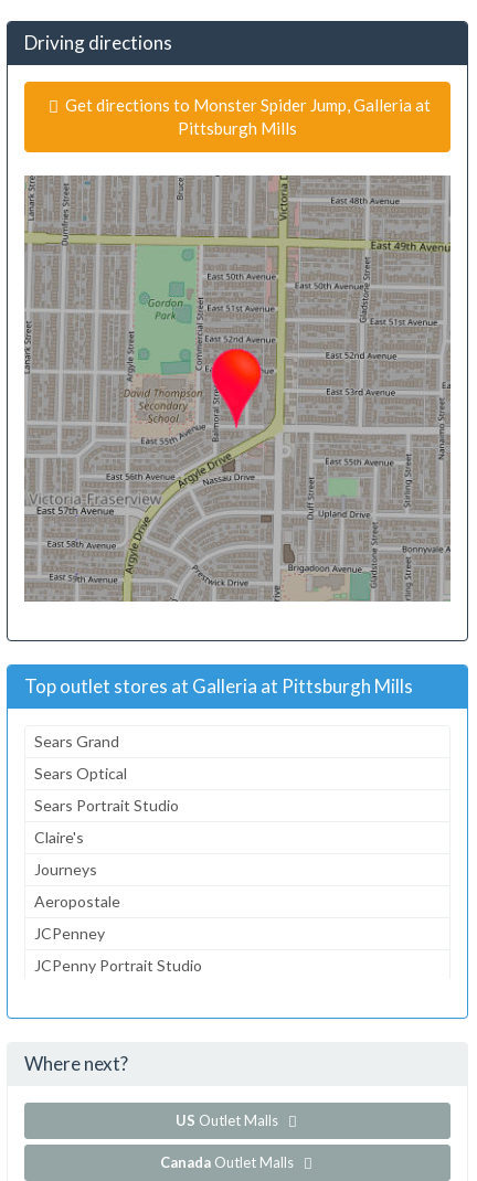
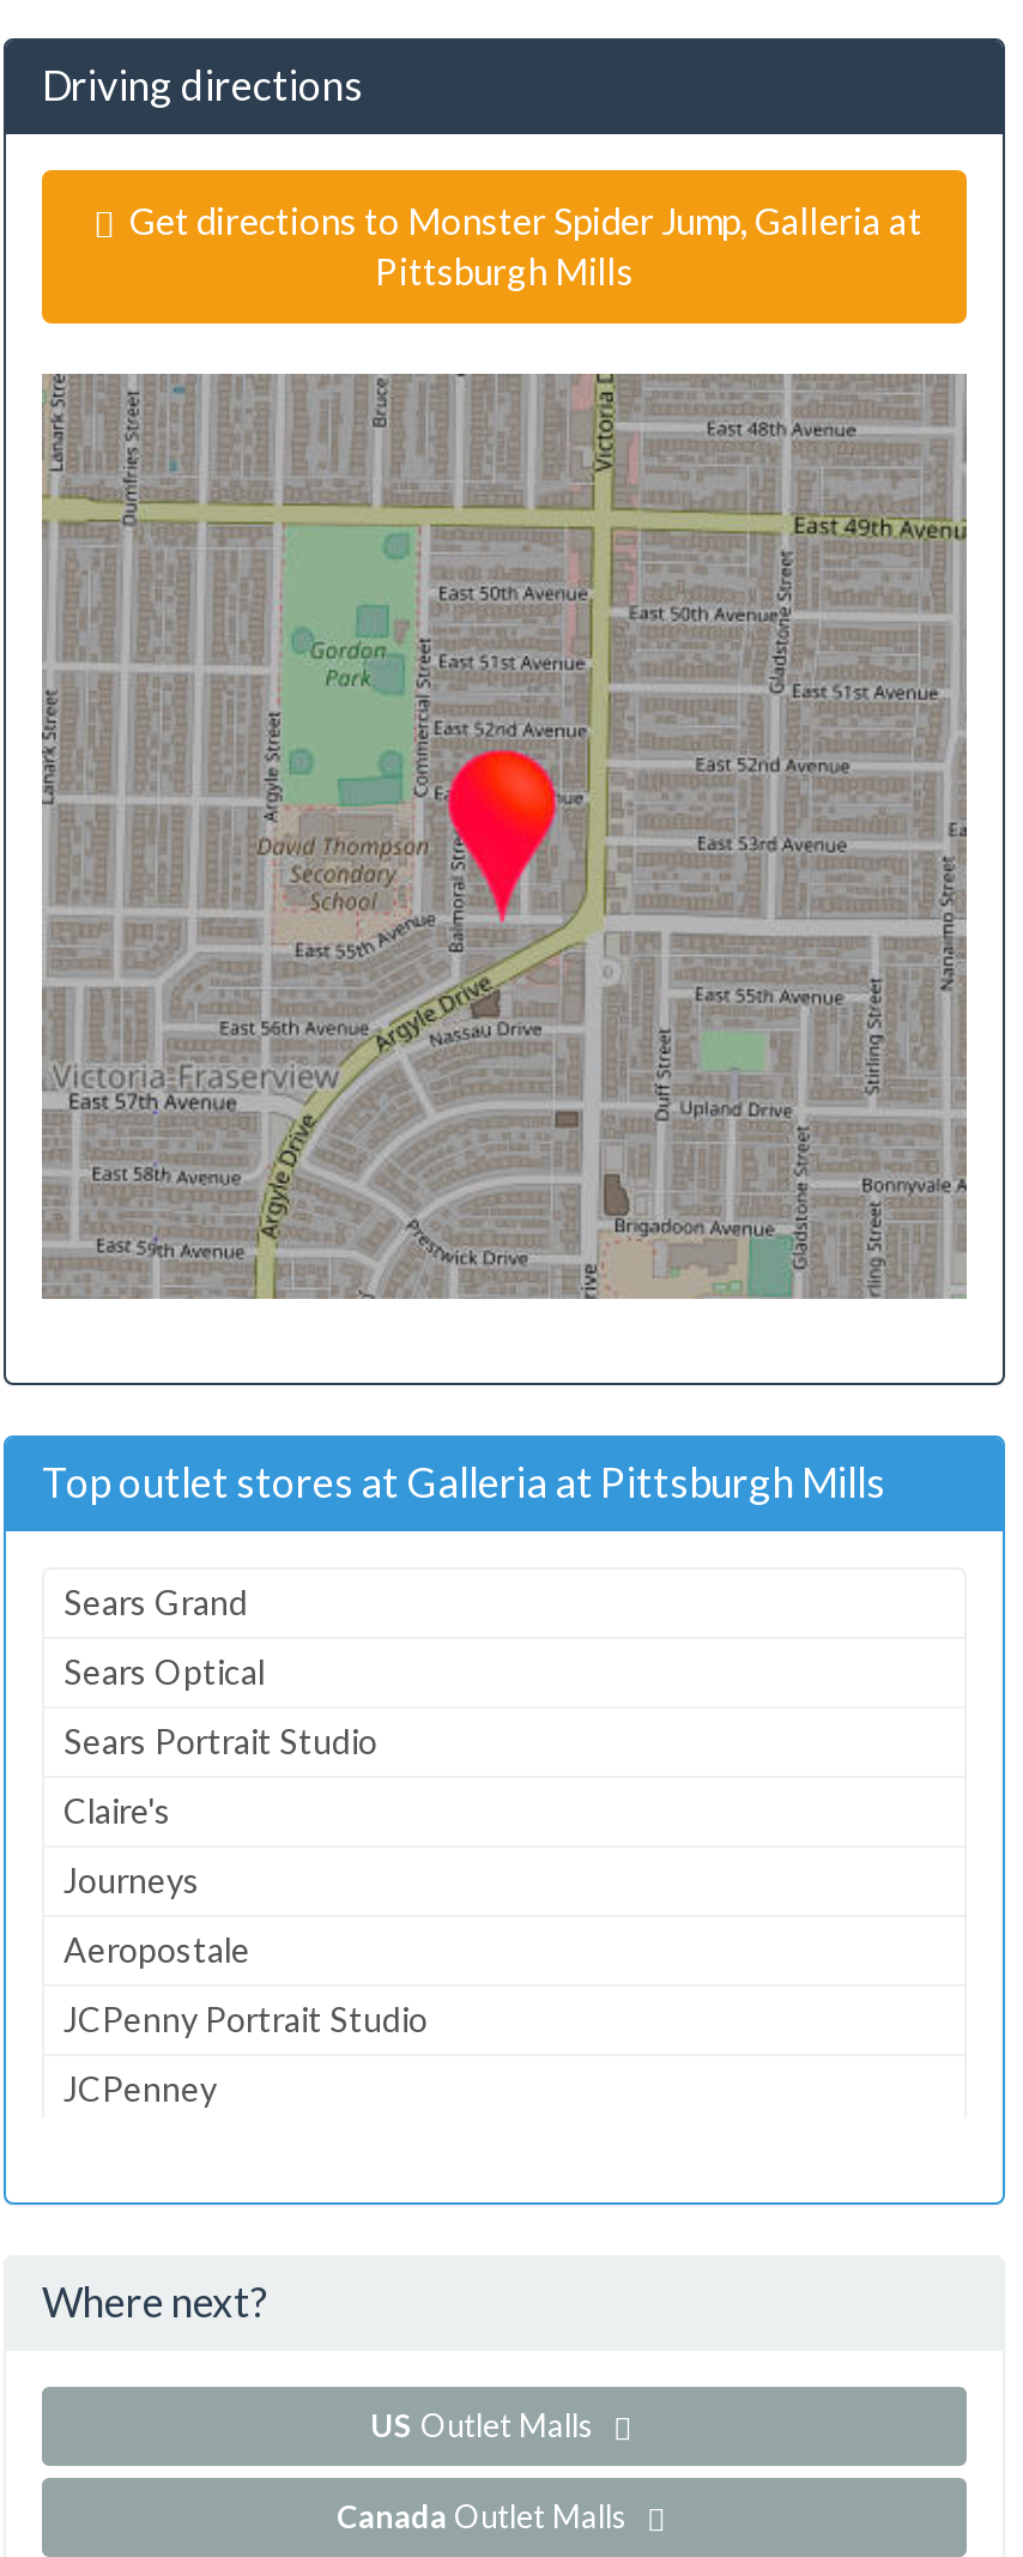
moved [34,924,105,943] -> [63,2068,217,2109]: JCPenney
moved [34,956,202,975] -> [63,1999,428,2039]: JCPenny Portrait Studio

